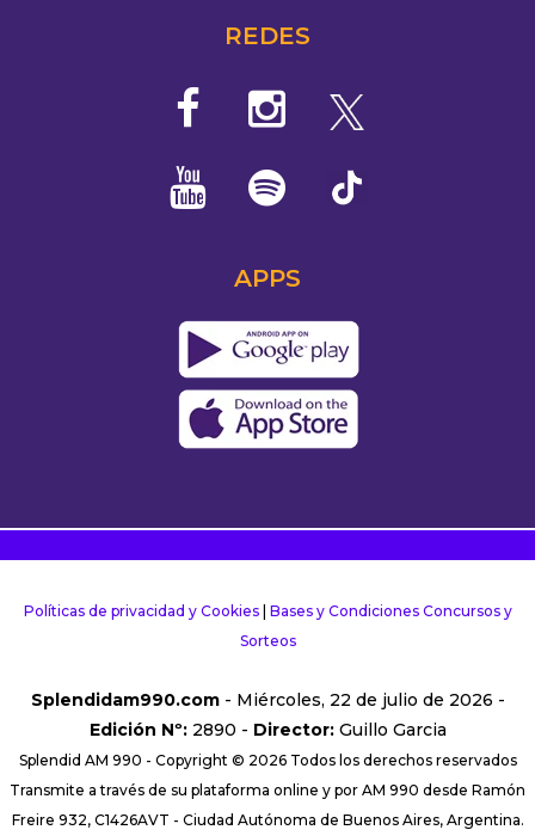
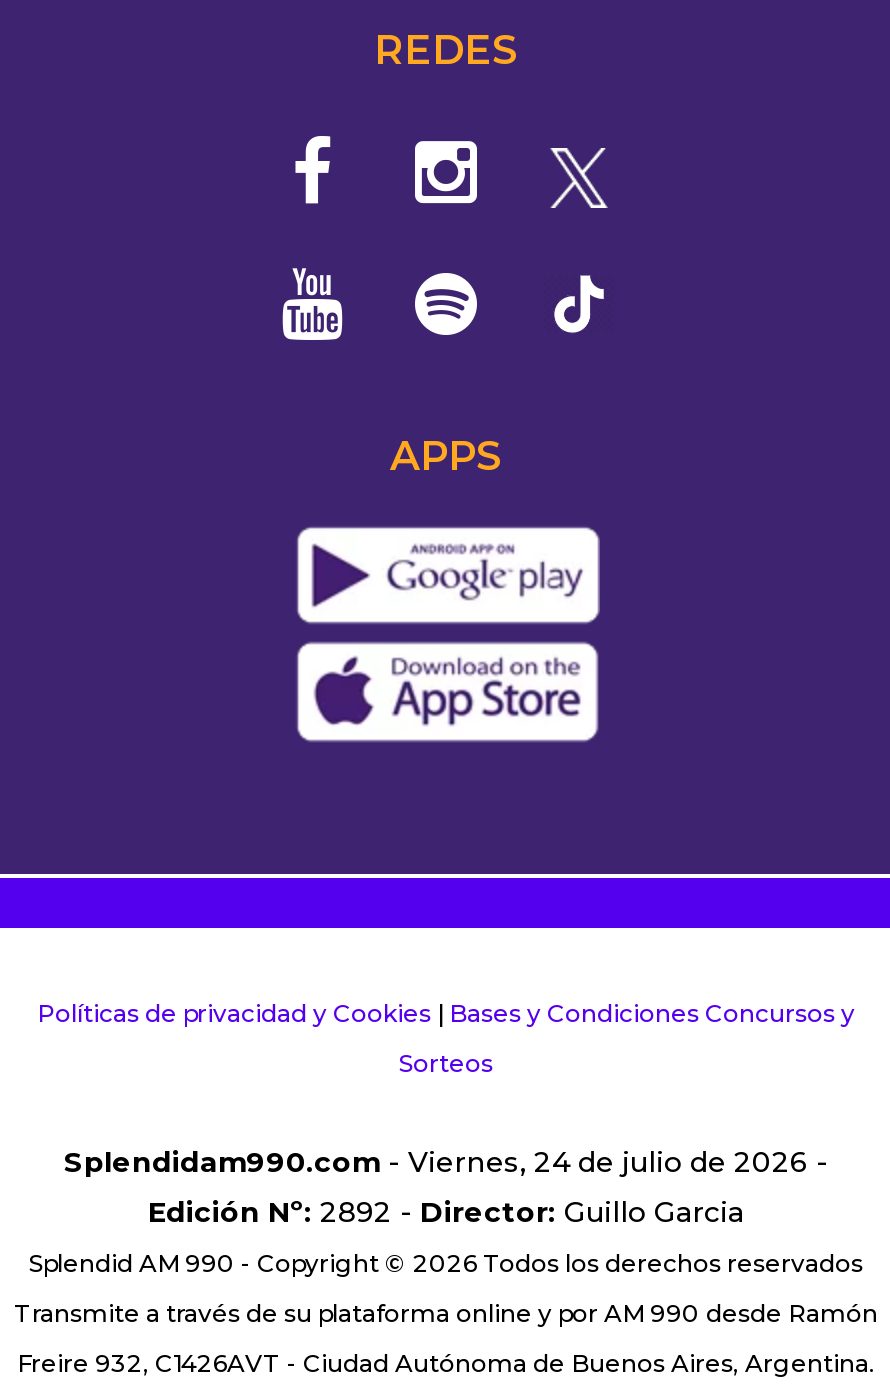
[30,689,505,711] Splendidam990.com - Miércoles, 22 de julio de 2026 - -> [64,1144,828,1180] Splendidam990.com - Viernes, 24 de julio de 2026 -
[89,719,446,741] Edición Nº: 2890 - Director: Guillo Garcia -> [148,1194,744,1230] Edición Nº: 2892 - Director: Guillo Garcia

